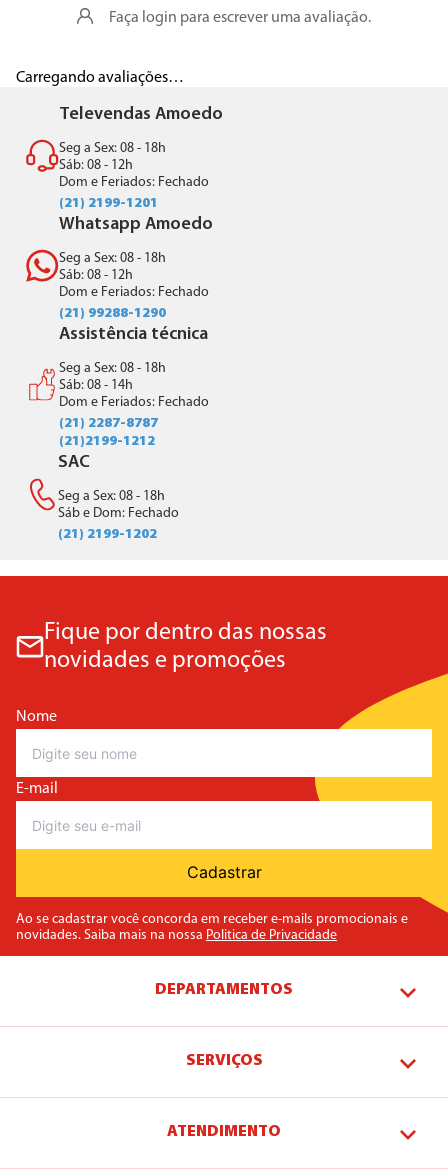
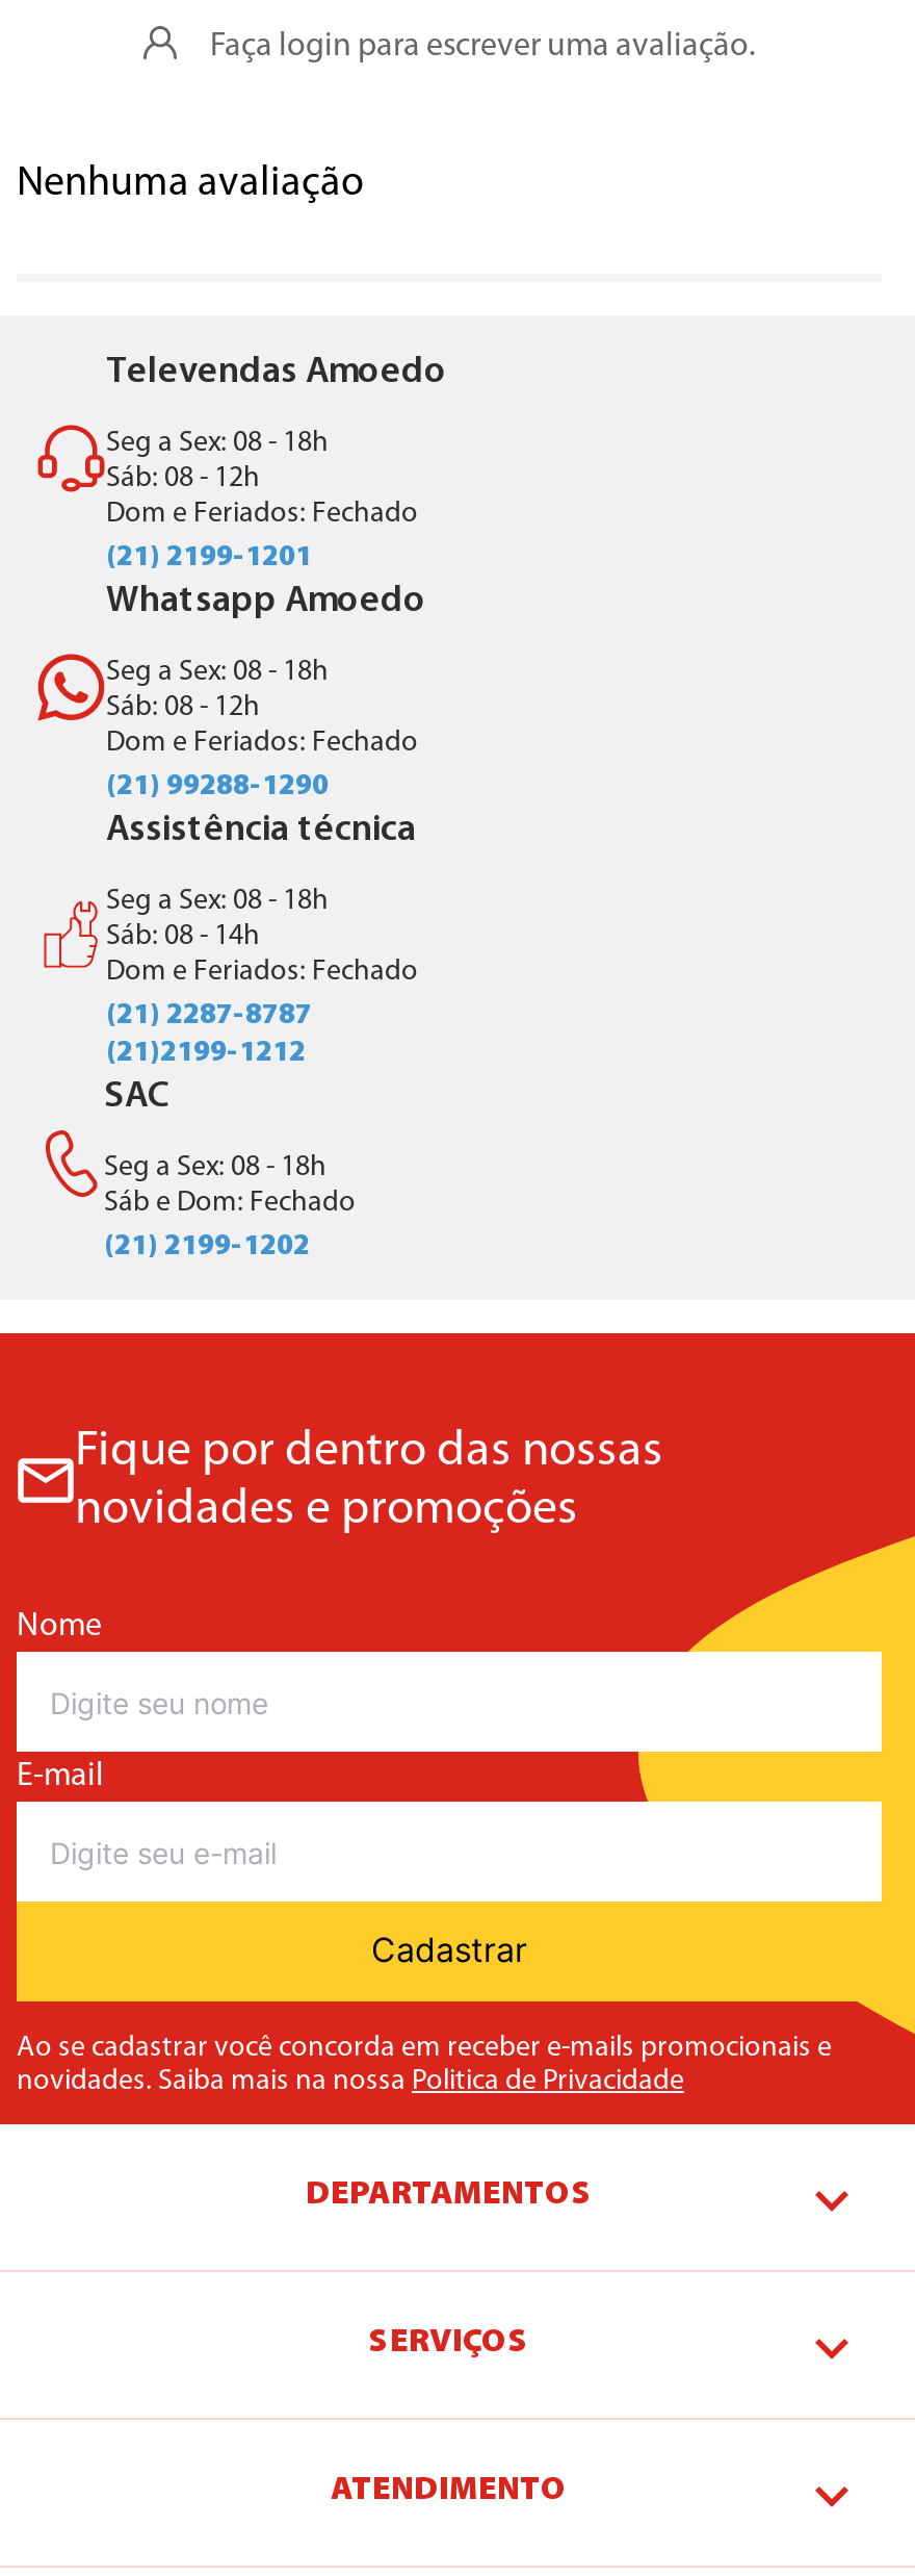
[16,70,184,86] Carregando avaliações… -> [17,163,364,205] Nenhuma avaliação

